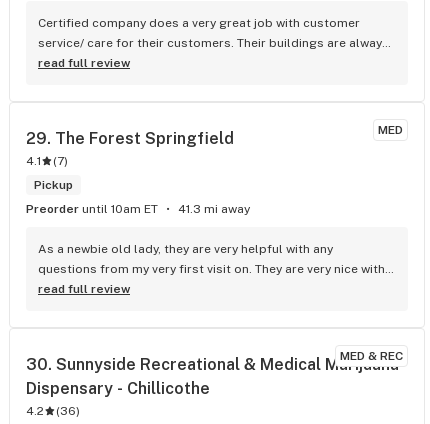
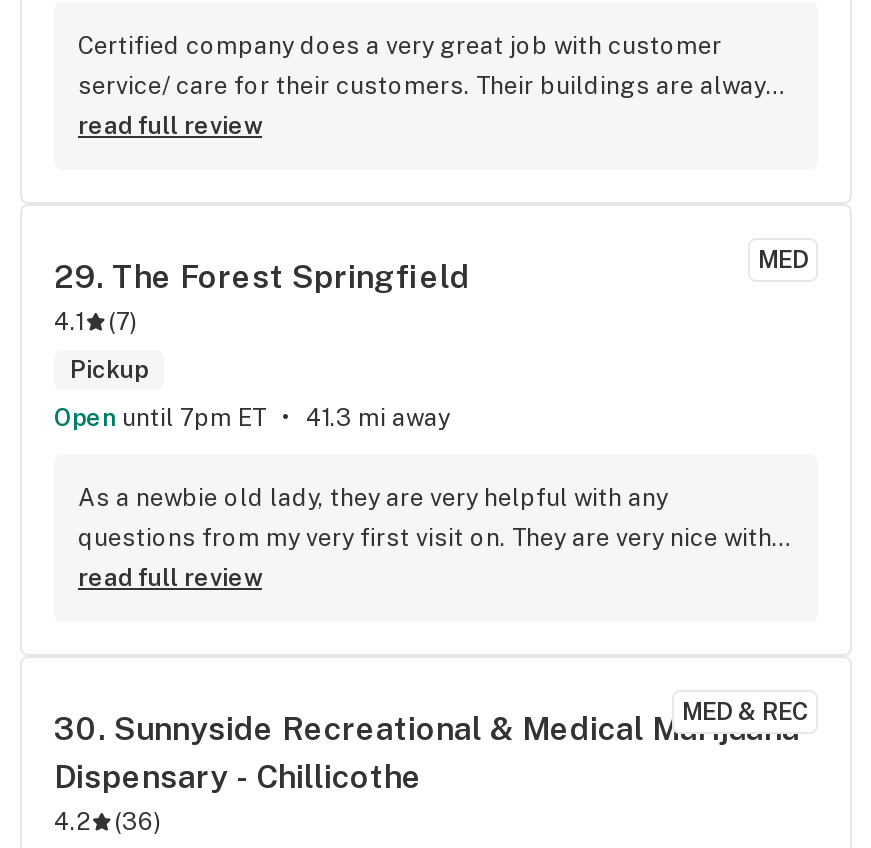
[34,202,158,216] Preorder until 10am ET -> [72,404,266,432] Open until 7pm ET

